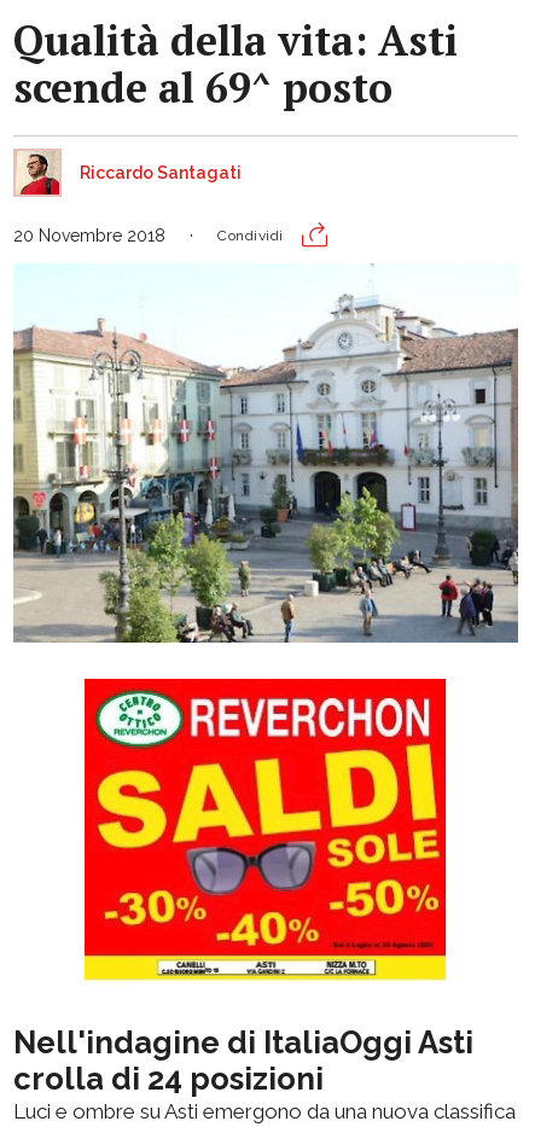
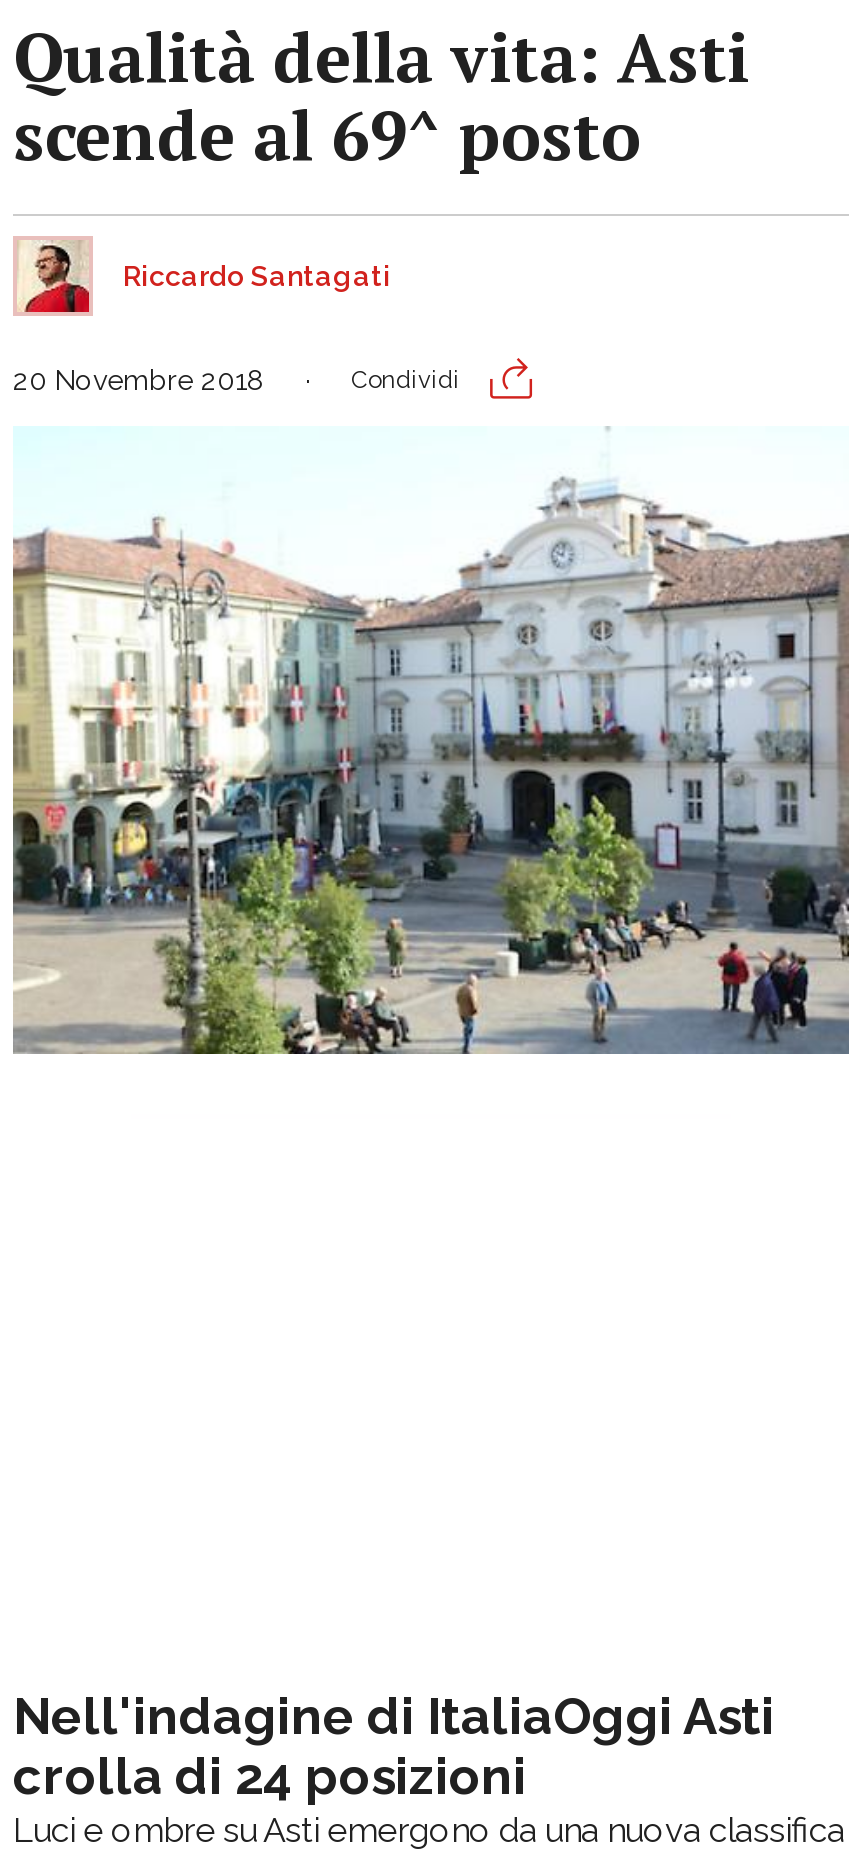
[83,678,448,982] [image] -> none

